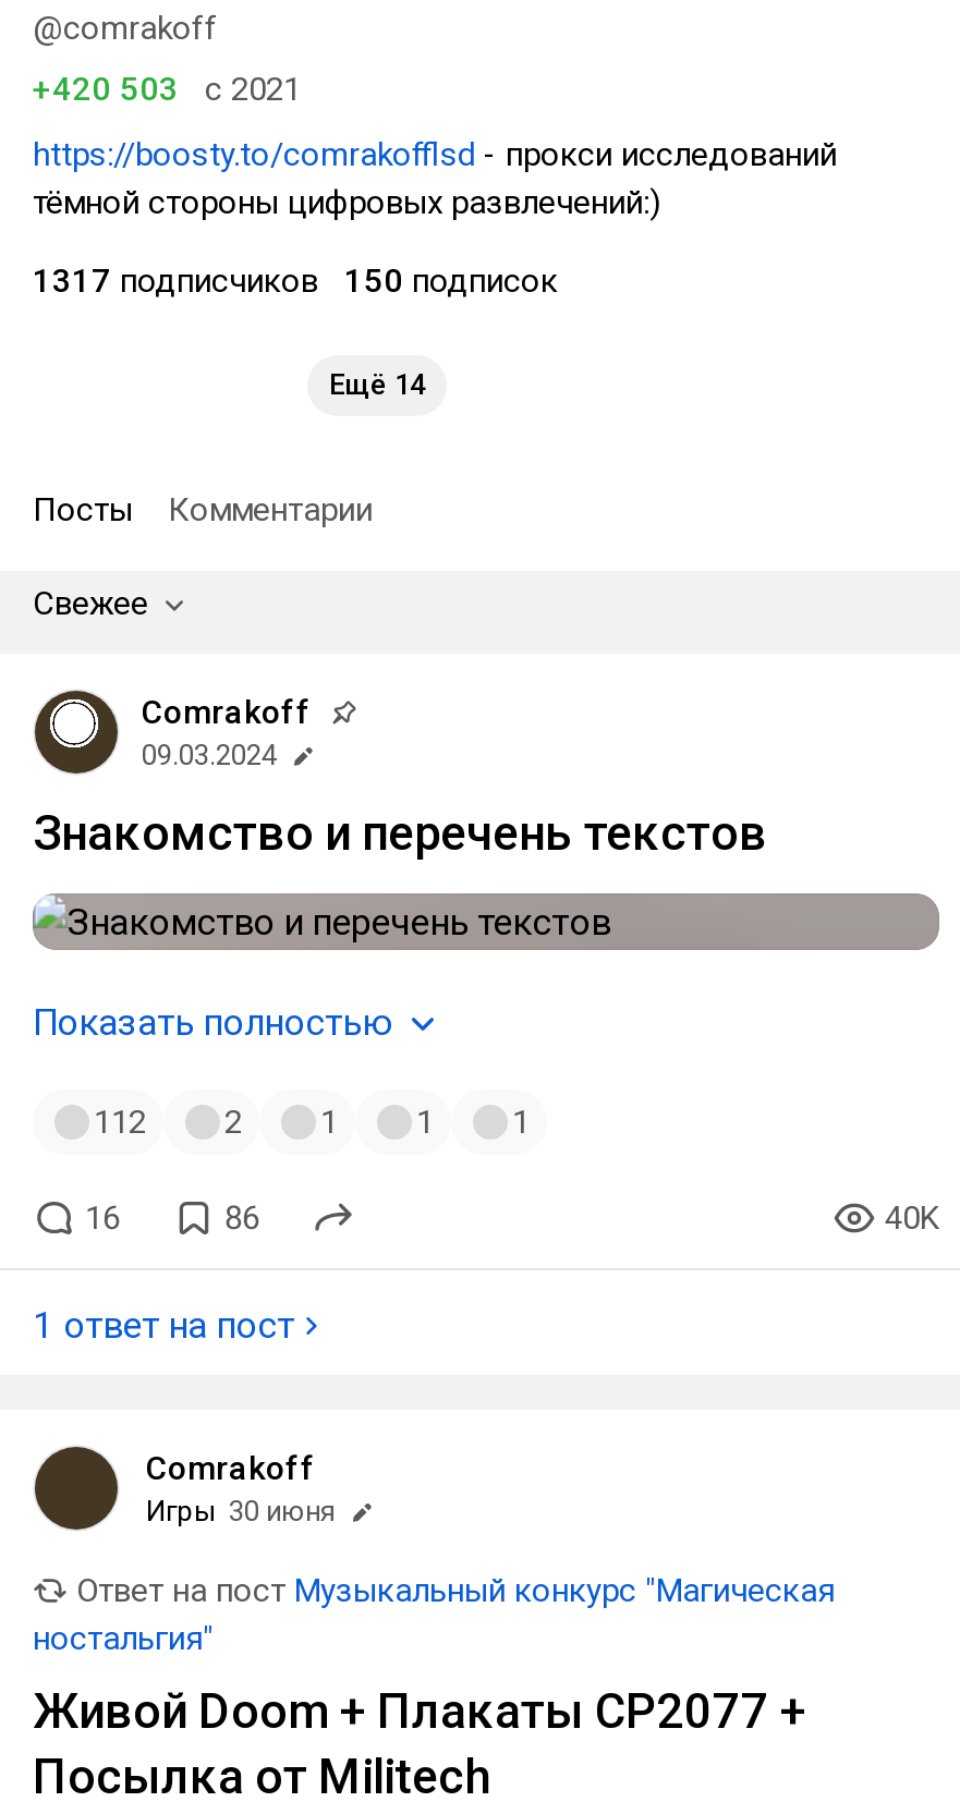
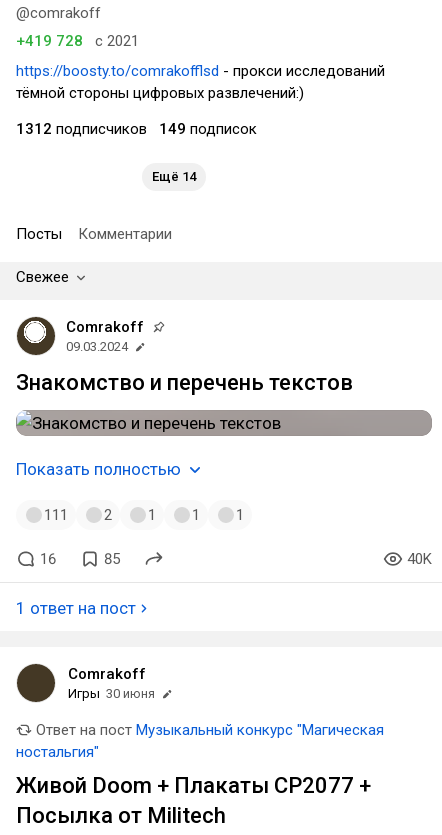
[33,70,301,109] +420 503 с 2021 -> [16,32,139,50] +419 728 с 2021
[33,261,318,301] 1317 подписчиков -> [16,120,147,138] 1312 подписчиков
[344,261,558,301] 150 подписок -> [159,120,257,138] 149 подписок
[94,1103,530,1142] 112 2 1 1 1 -> [44,506,244,524] 111 2 1 1 1
[224,1198,259,1238] 86 -> [104,550,120,568] 85

